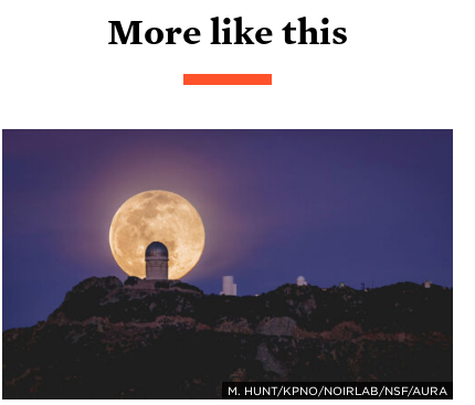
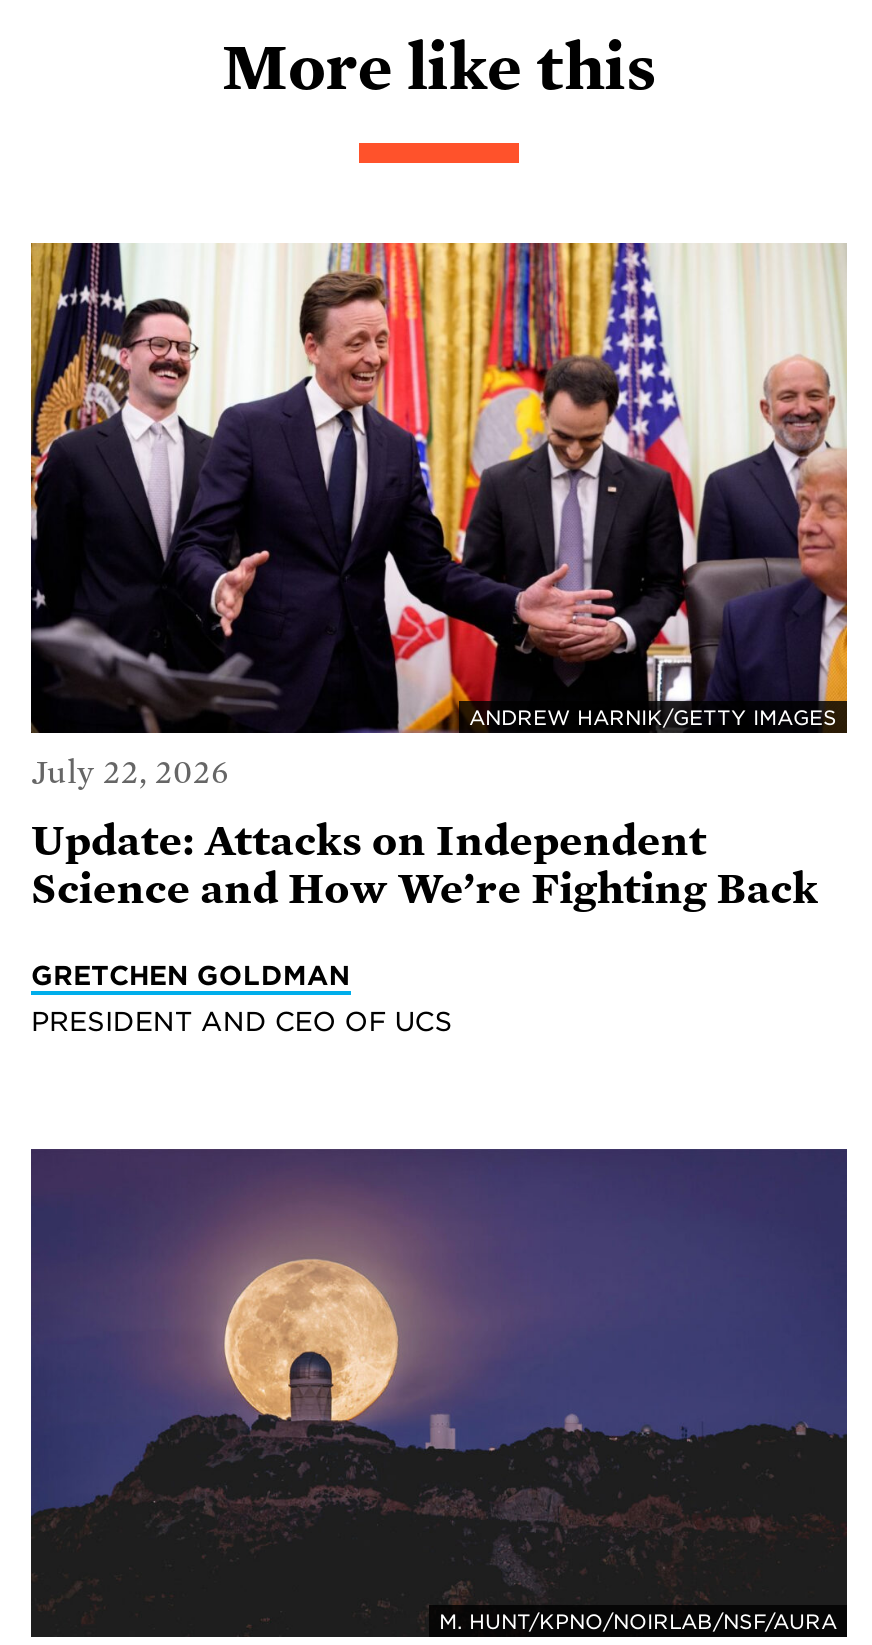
none -> [29,241,849,1036] [image] | ANDREW HARNIK/GETTY IMAGES | July 22, 2026 | Update: Attacks on Independent | Science and How We’re Fighting Back | GRETCHEN GOLDMAN | PRESIDENT AND CEO OF UCS

